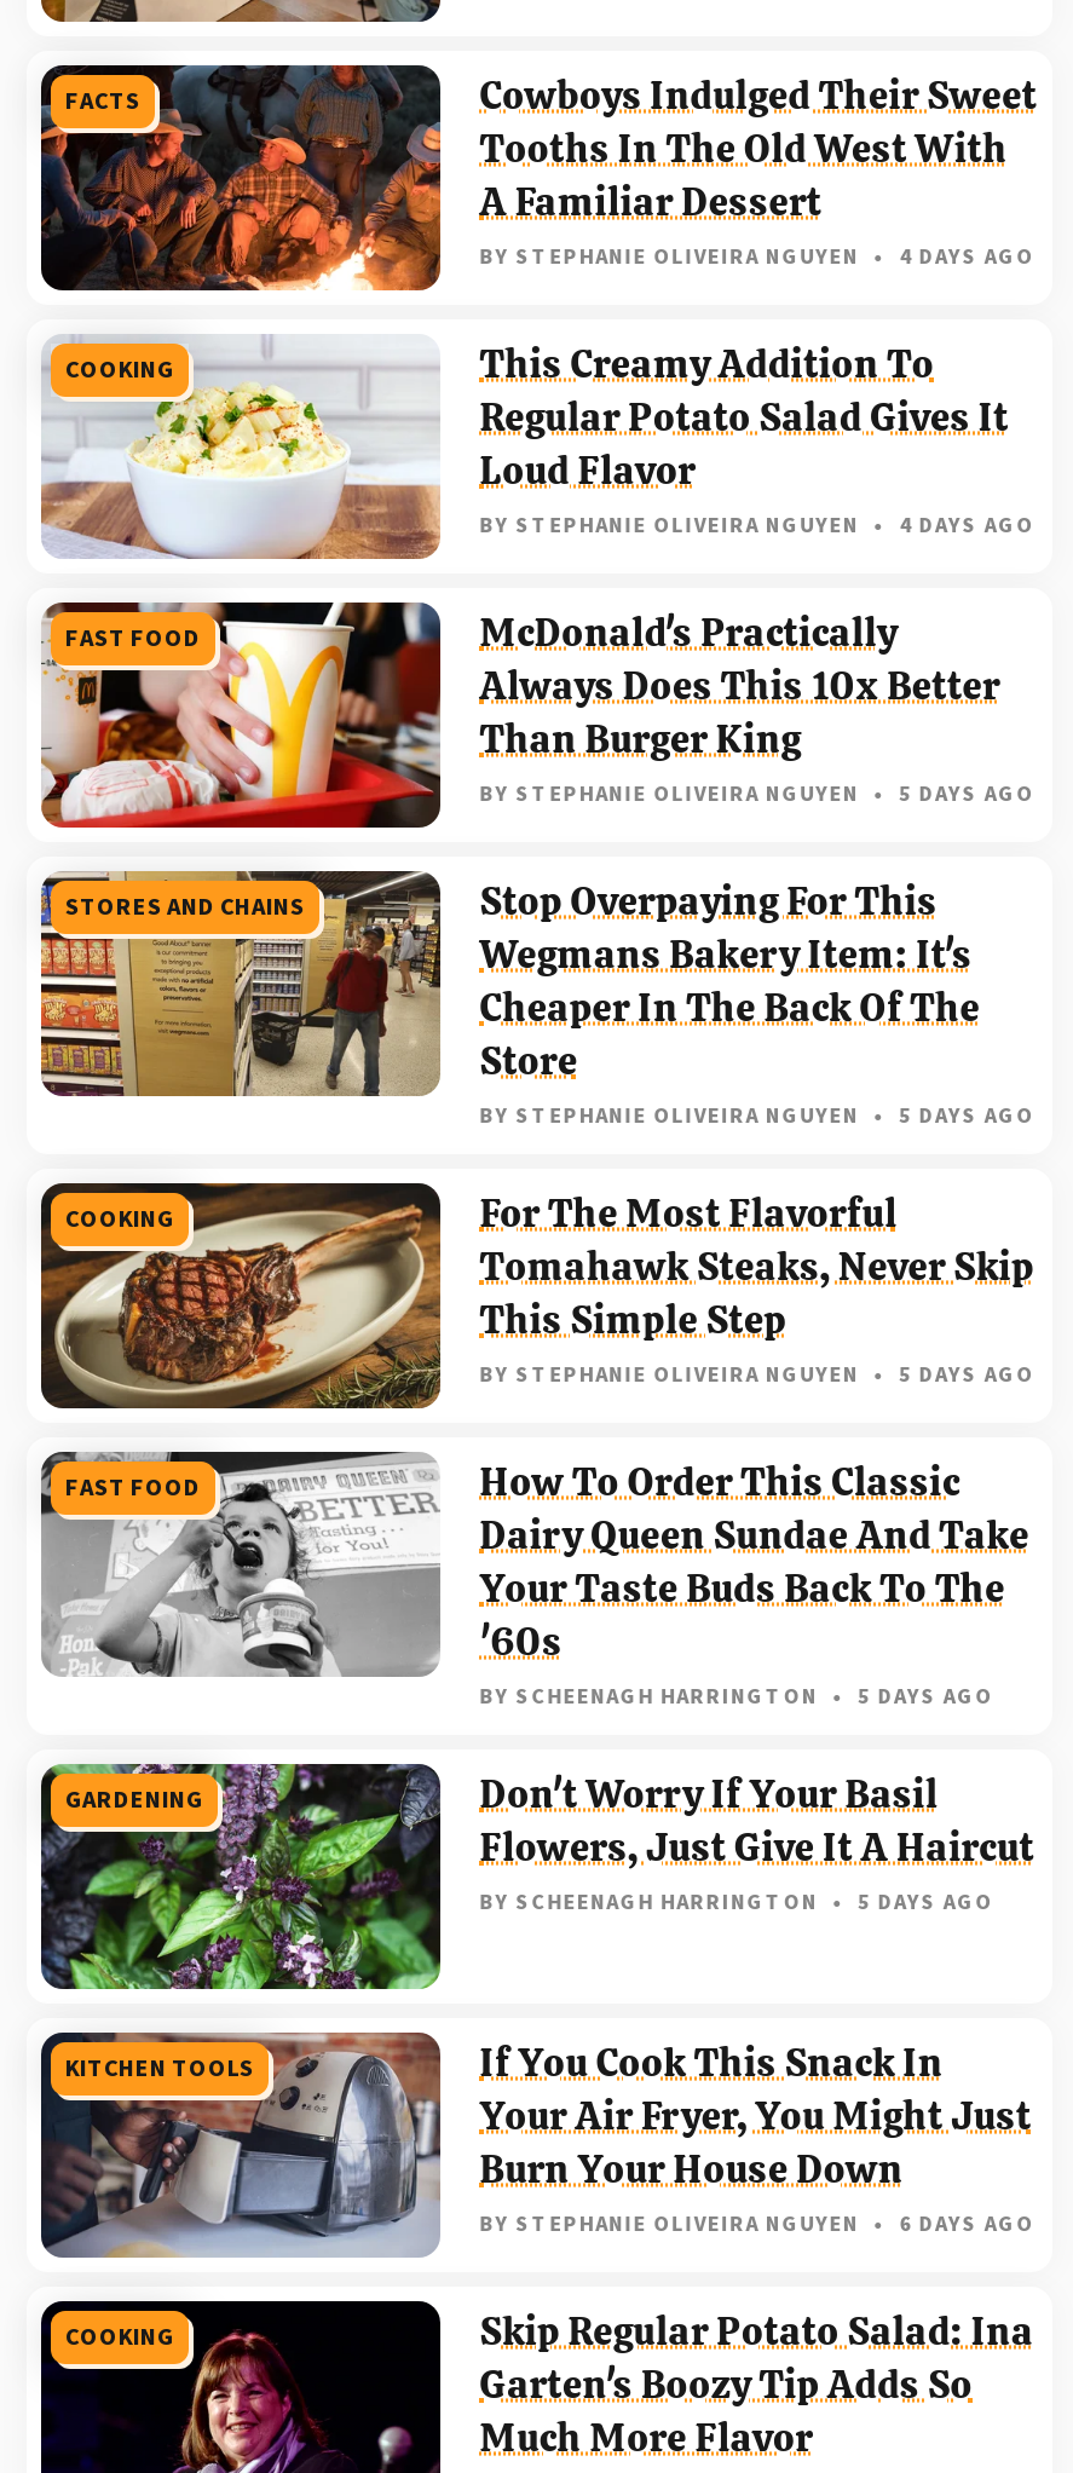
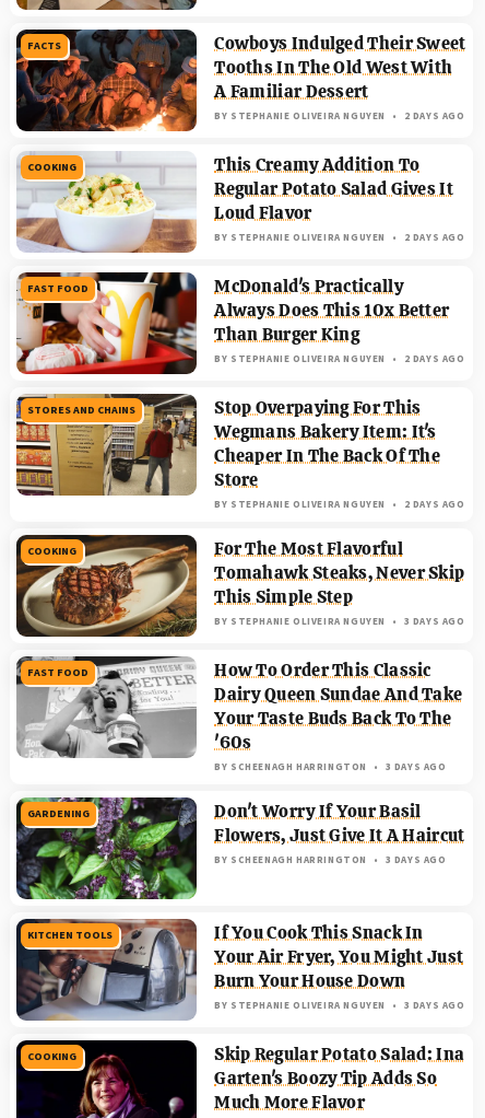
[480,241,1035,272] BY STEPHANIE OLIVEIRA NGUYEN 4 DAYS AGO -> [214,109,465,123] BY STEPHANIE OLIVEIRA NGUYEN 2 DAYS AGO
[480,510,1035,541] BY STEPHANIE OLIVEIRA NGUYEN 4 DAYS AGO -> [214,230,465,245] BY STEPHANIE OLIVEIRA NGUYEN 2 DAYS AGO
[480,778,1035,810] BY STEPHANIE OLIVEIRA NGUYEN 5 DAYS AGO -> [214,352,465,366] BY STEPHANIE OLIVEIRA NGUYEN 2 DAYS AGO
[480,1101,1035,1132] BY STEPHANIE OLIVEIRA NGUYEN 5 DAYS AGO -> [214,498,465,512] BY STEPHANIE OLIVEIRA NGUYEN 2 DAYS AGO
[480,1359,1035,1391] BY STEPHANIE OLIVEIRA NGUYEN 5 DAYS AGO -> [214,615,465,629] BY STEPHANIE OLIVEIRA NGUYEN 3 DAYS AGO
[480,1681,994,1713] BY SCHEENAGH HARRINGTON 5 DAYS AGO -> [214,760,446,774] BY SCHEENAGH HARRINGTON 3 DAYS AGO
[480,1887,994,1918] BY SCHEENAGH HARRINGTON 5 DAYS AGO -> [214,853,446,867] BY SCHEENAGH HARRINGTON 3 DAYS AGO
[480,2209,1035,2240] BY STEPHANIE OLIVEIRA NGUYEN 6 DAYS AGO -> [214,999,465,1013] BY STEPHANIE OLIVEIRA NGUYEN 3 DAYS AGO

